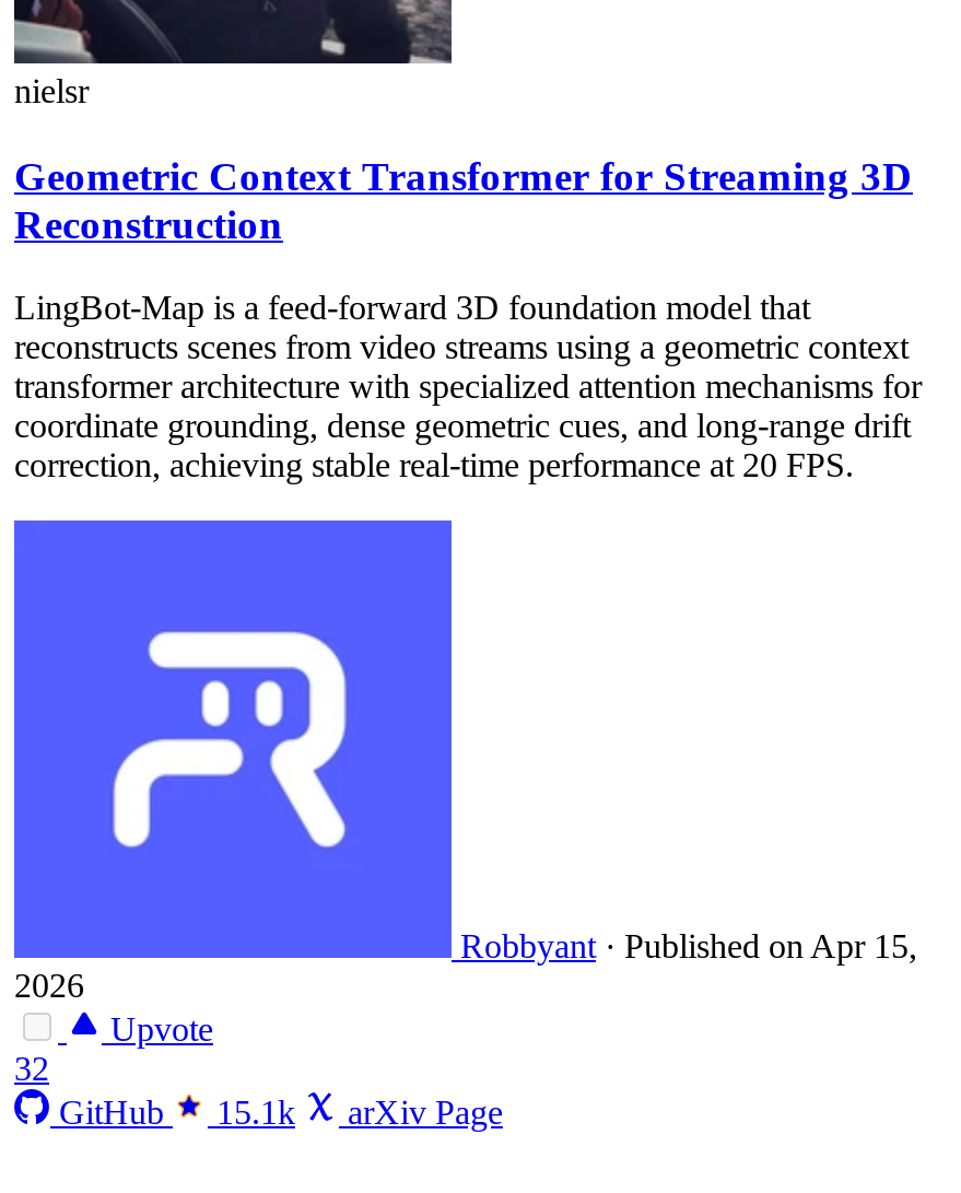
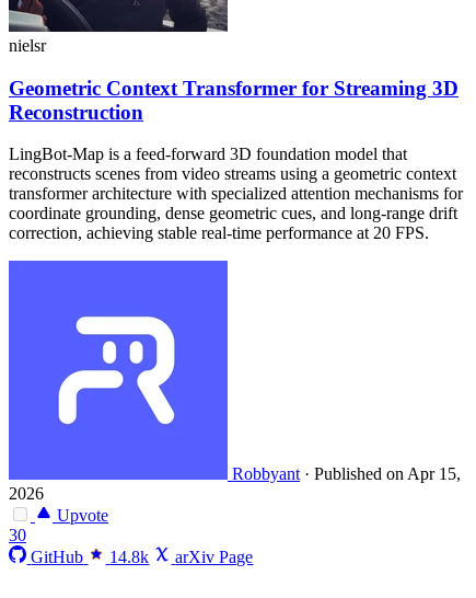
[14,1051,49,1088] 32 -> [9,526,26,545] 30
[59,1094,503,1132] GitHub 15.1k arXiv Page -> [31,548,253,567] GitHub 14.8k arXiv Page

